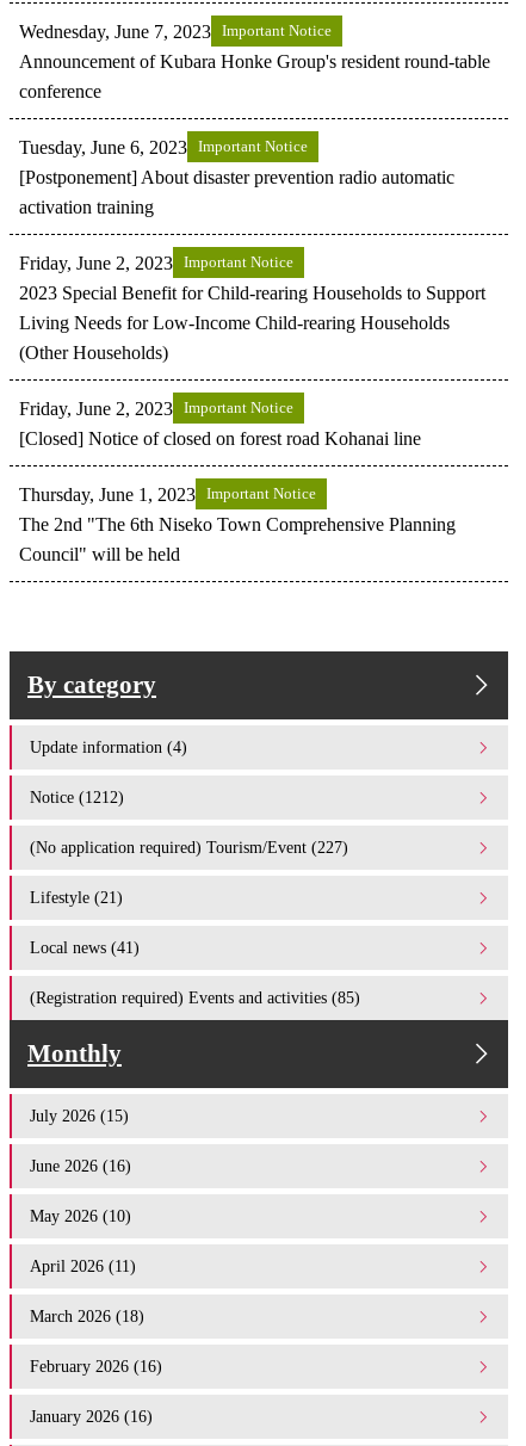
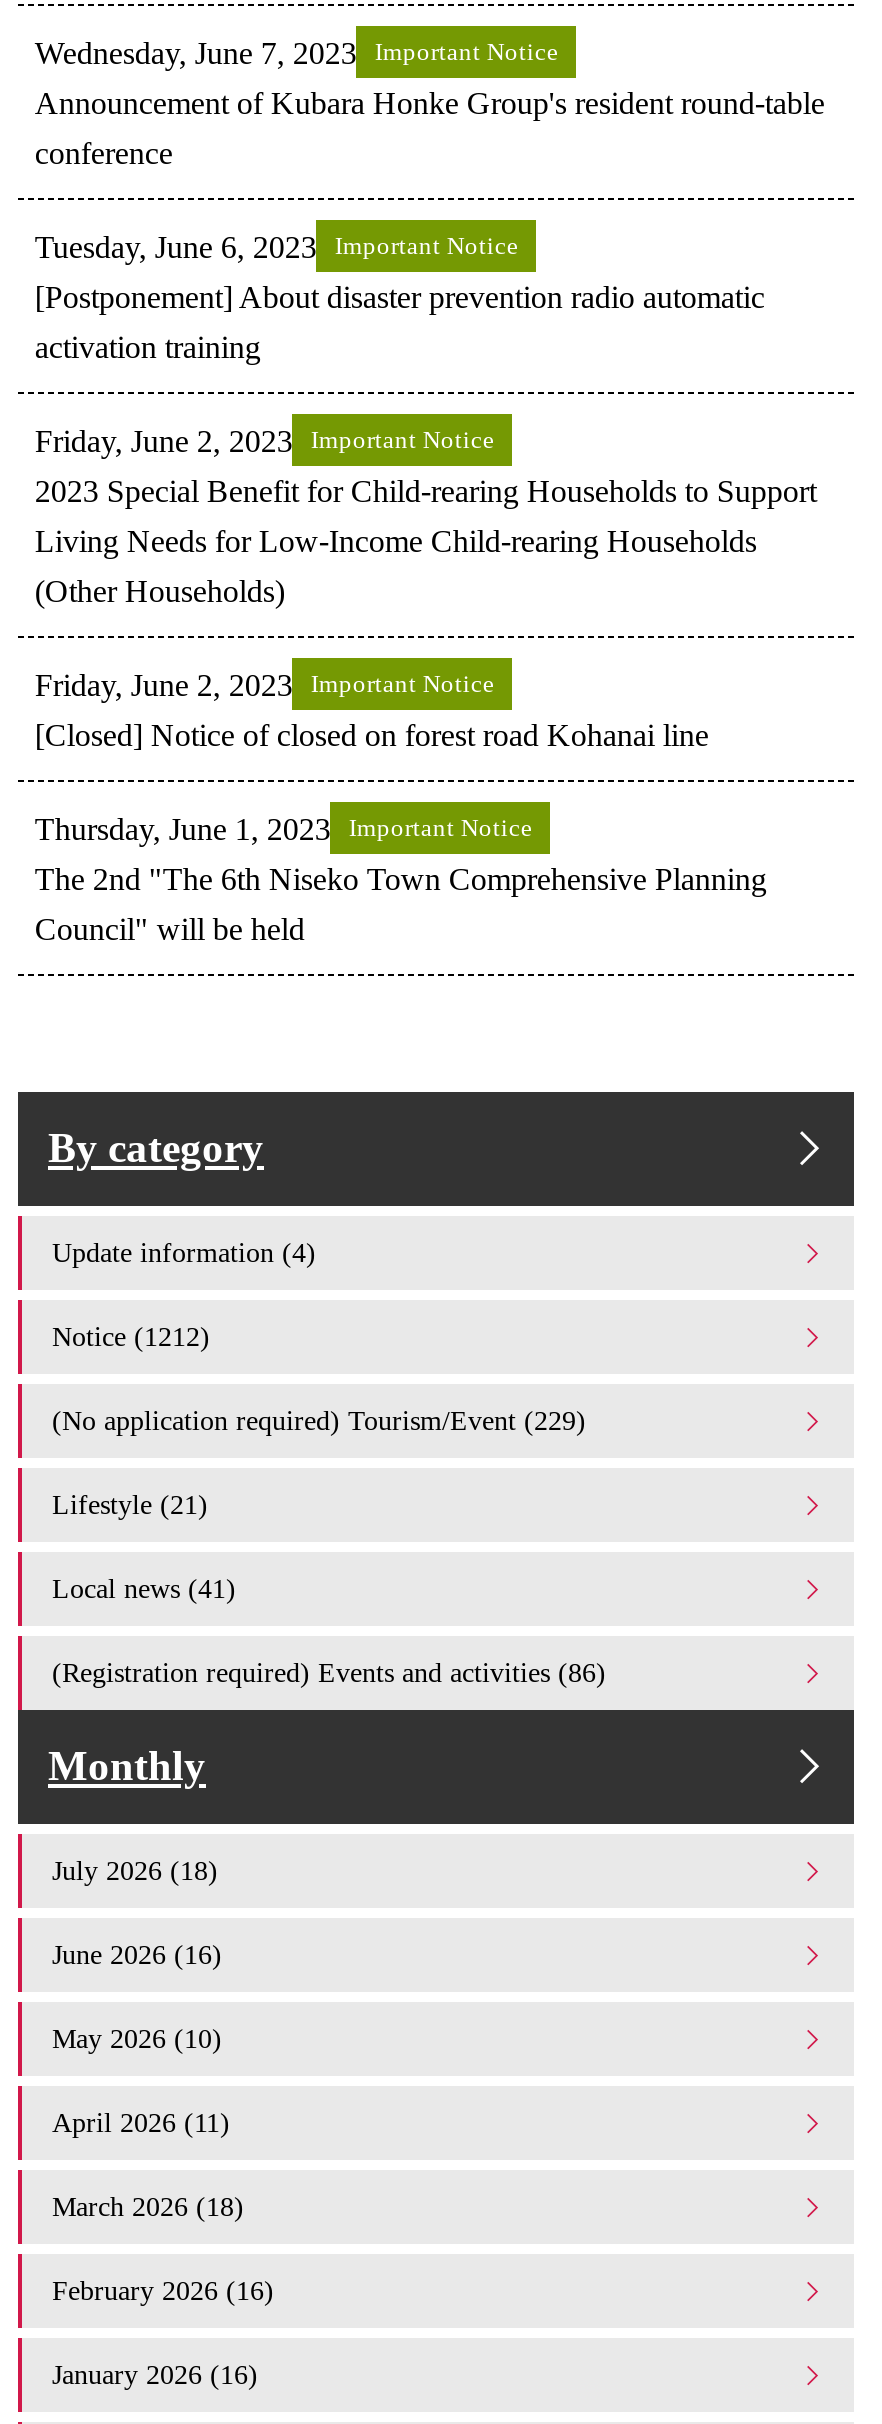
[30,838,348,857] (No application required) Tourism/Event (227) -> [52,1404,586,1436] (No application required) Tourism/Event (229)
[30,988,360,1007] (Registration required) Events and activities (85) -> [52,1656,606,1688] (Registration required) Events and activities (86)
[30,1106,129,1125] July 2026 (15) -> [52,1854,218,1886] July 2026 (18)

